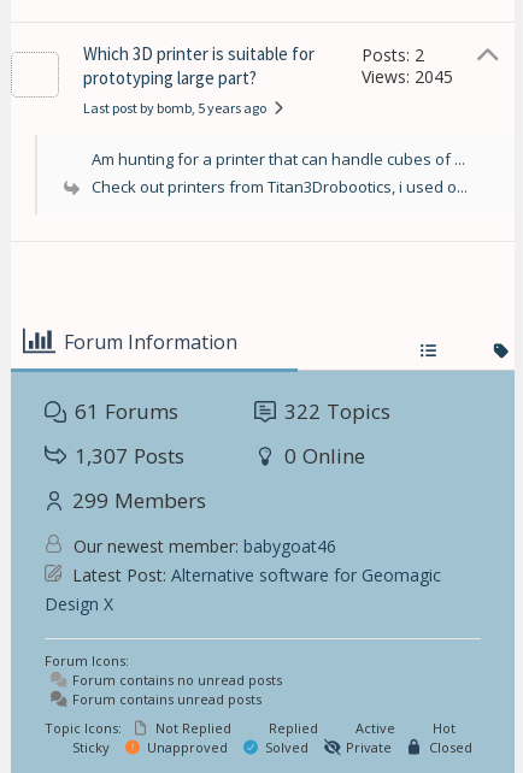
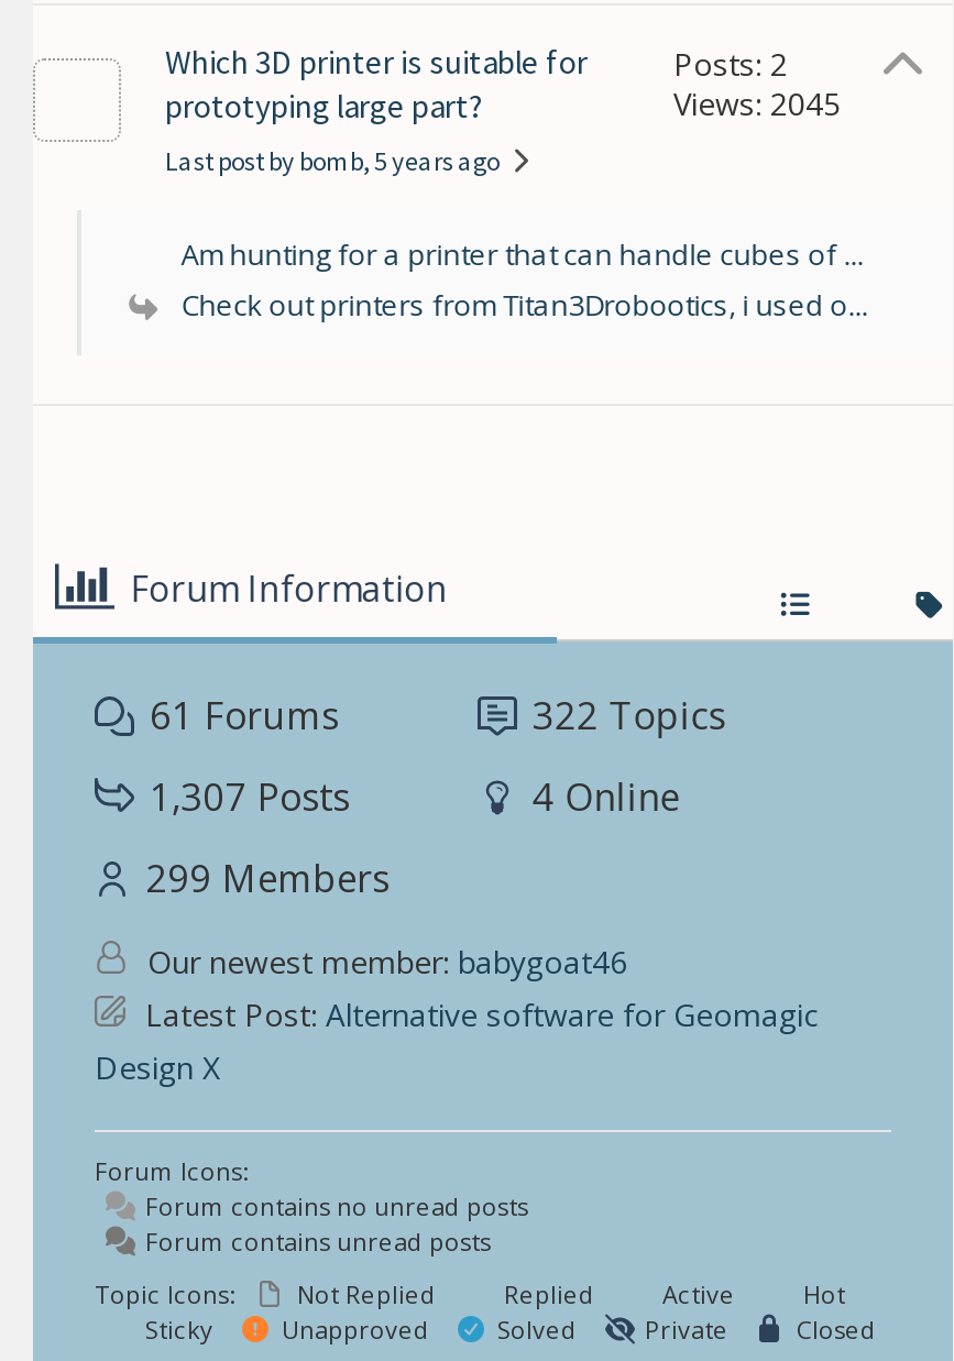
[284,442,365,470] 0 Online -> [532,771,680,822] 4 Online

